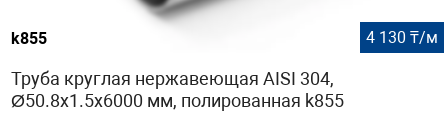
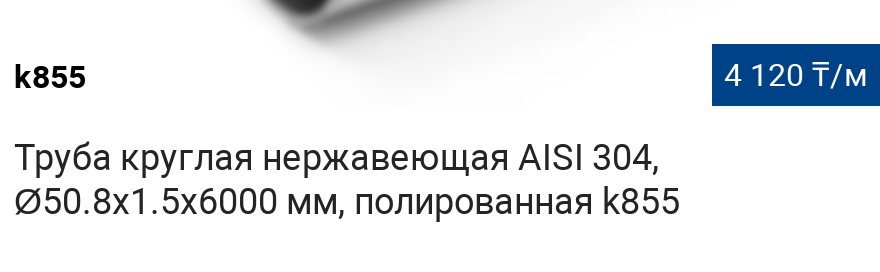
[366,28,438,47] 4 130 ₸/м -> [724,56,868,94] 4 120 ₸/м

